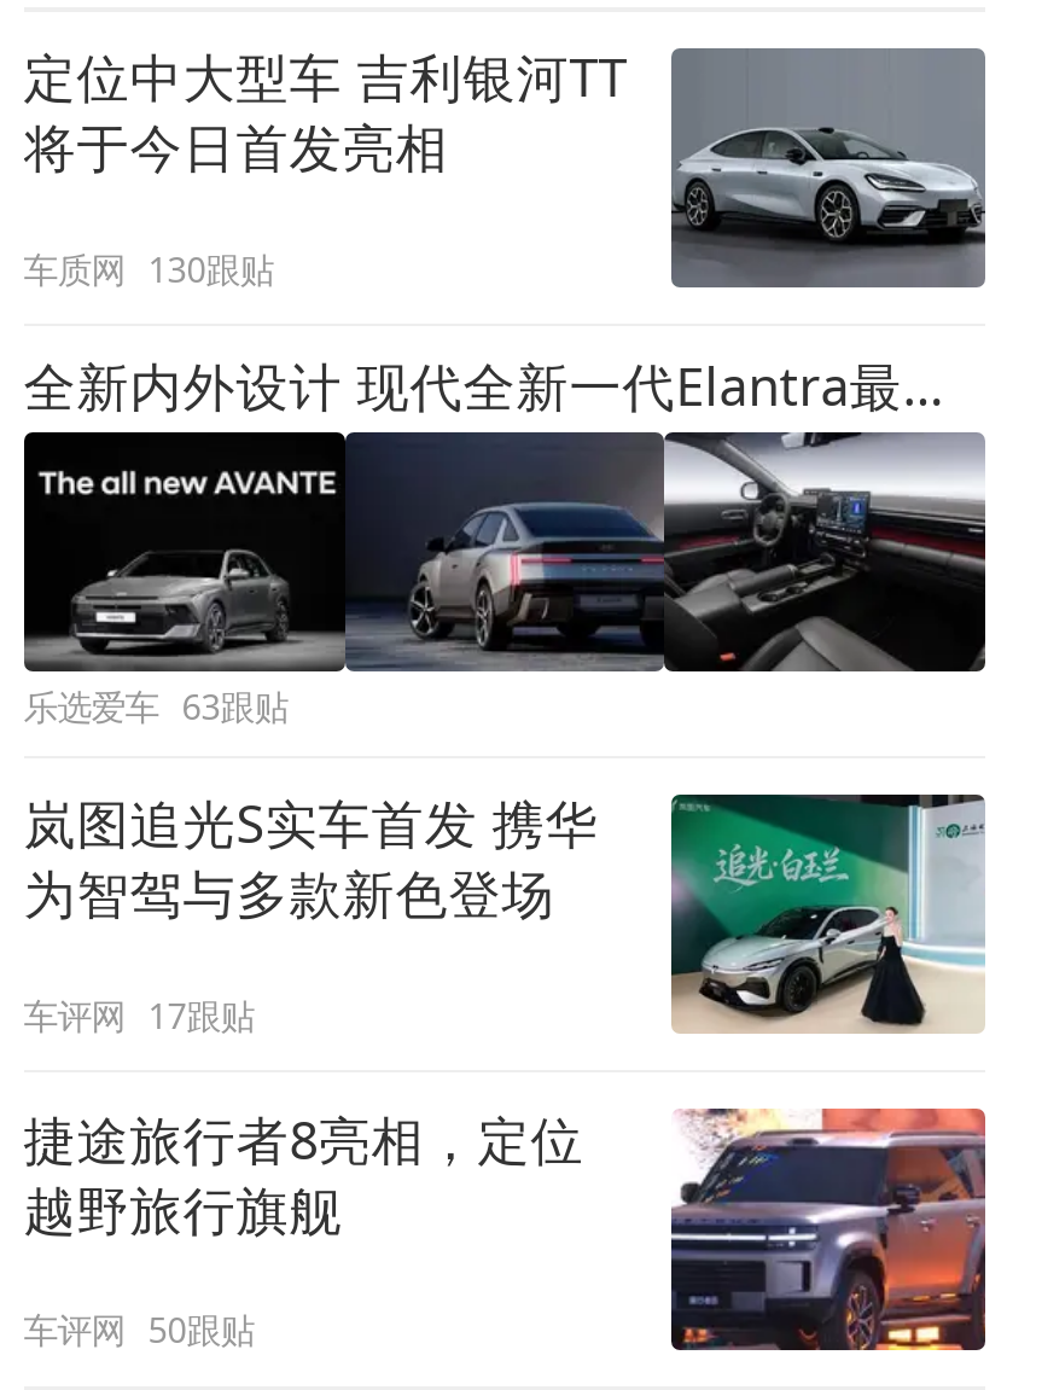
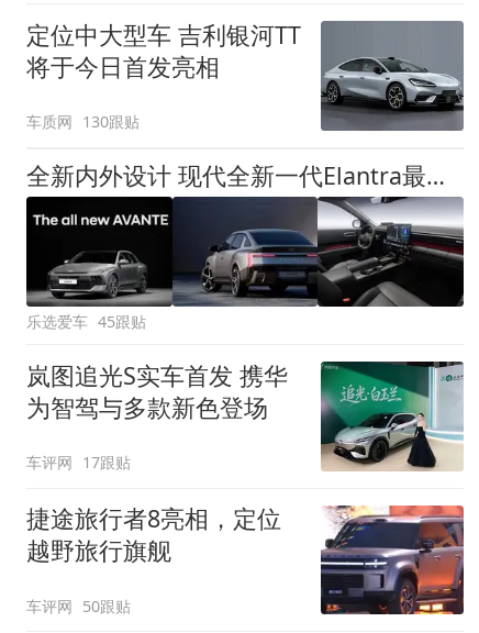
[23,684,288,729] 乐选爱车 63跟贴 -> [26,312,146,332] 乐选爱车 45跟贴

